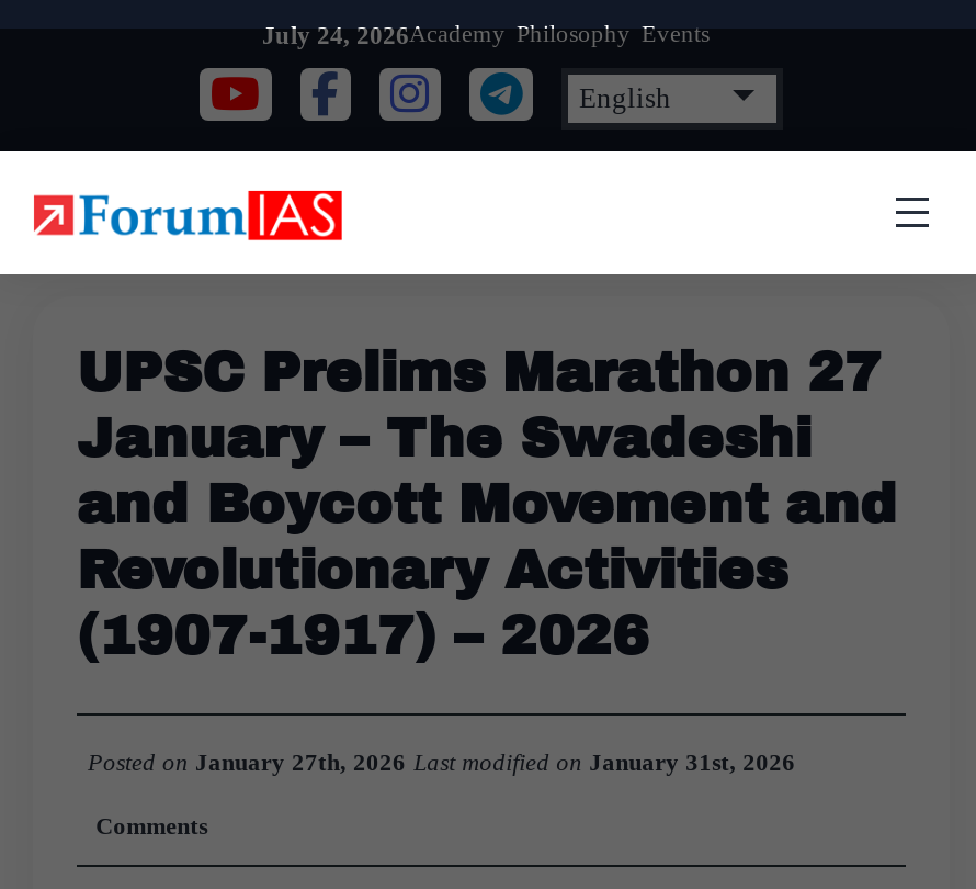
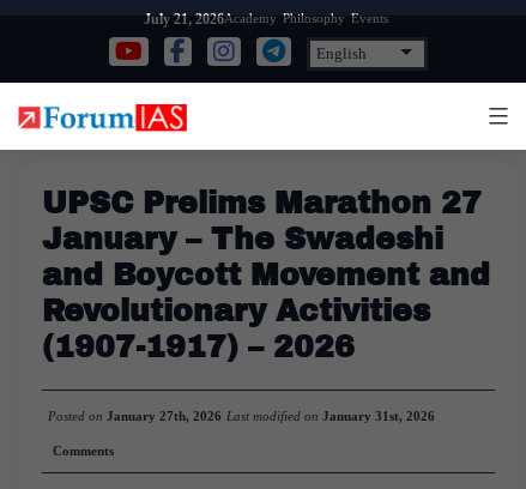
[262,20,710,48] July 24, 2026Academy Philosophy Events -> [143,11,388,26] July 21, 2026Academy Philosophy Events

